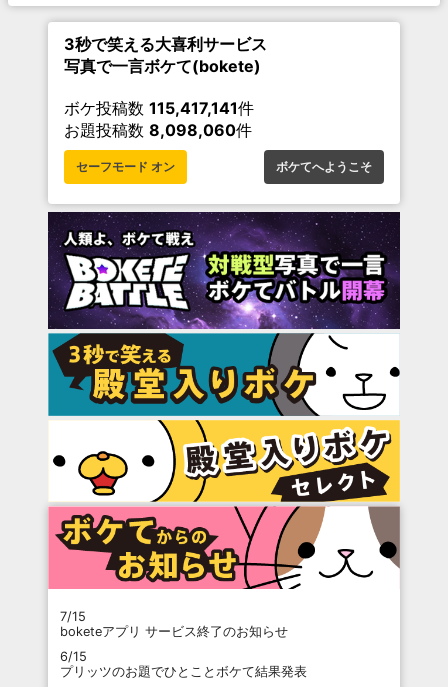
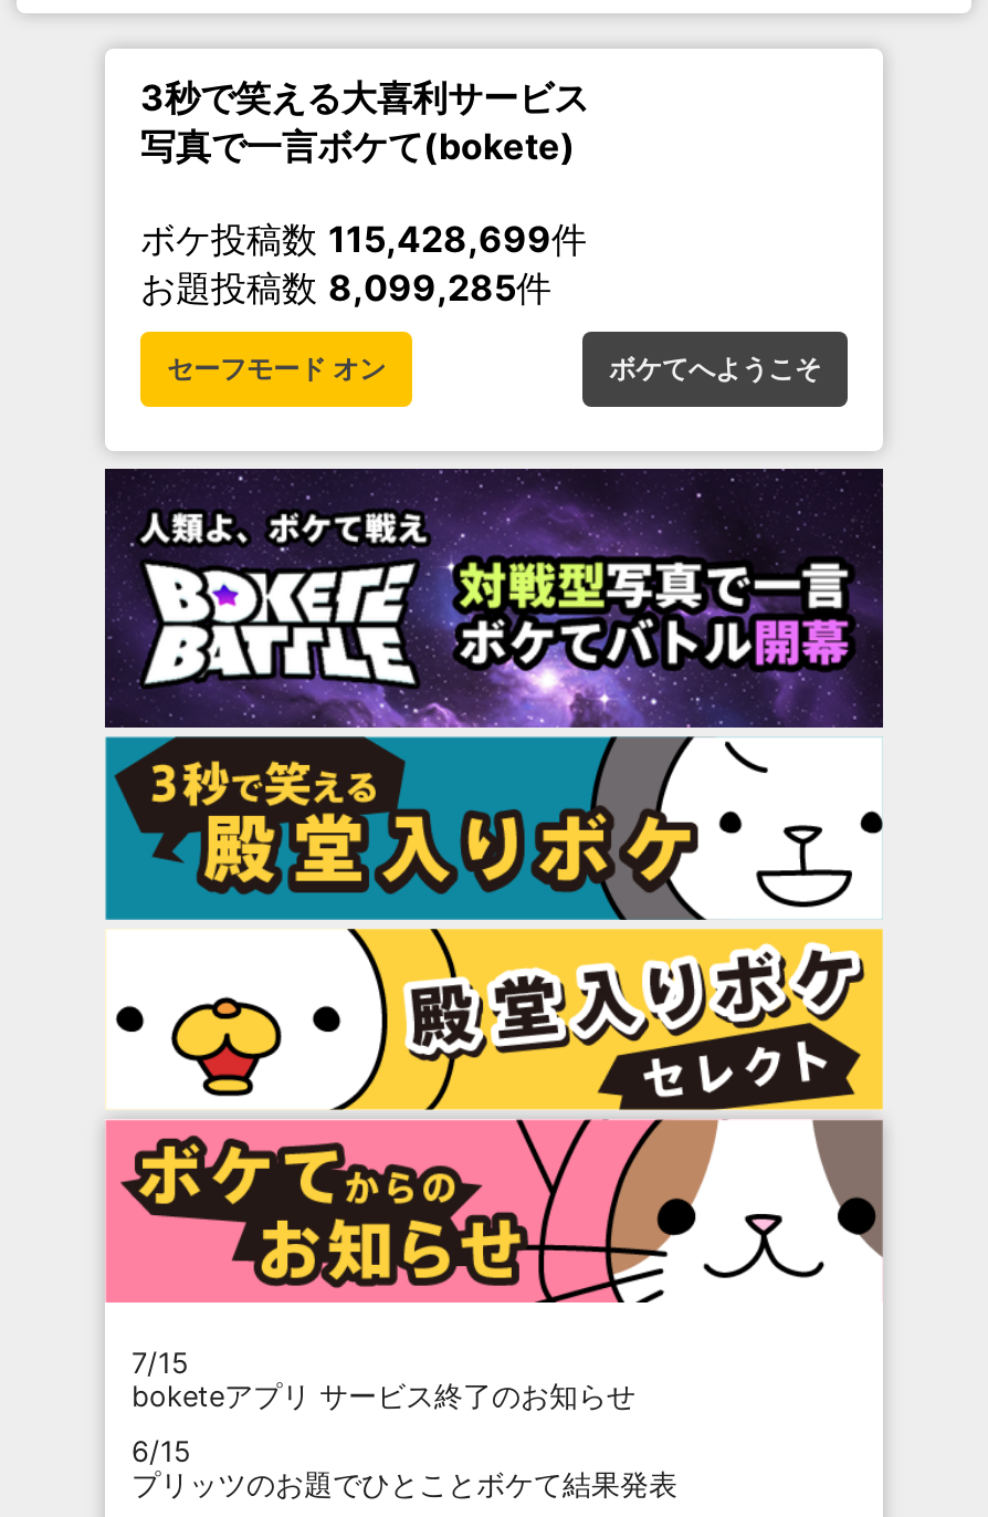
[64,98,254,118] ボケ投稿数115,417,141件 -> [140,217,587,261] ボケ投稿数115,428,699件
[64,120,252,140] お題投稿数8,098,060件 -> [140,265,551,310] お題投稿数8,099,285件

